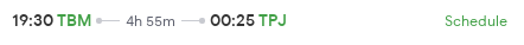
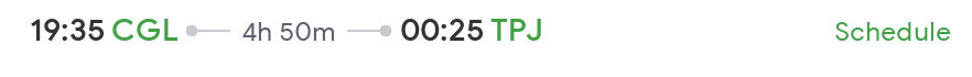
[12,10,175,31] 19:30 TBM | 4h 55m -> [30,11,336,50] 19:35 CGL | 4h 50m

